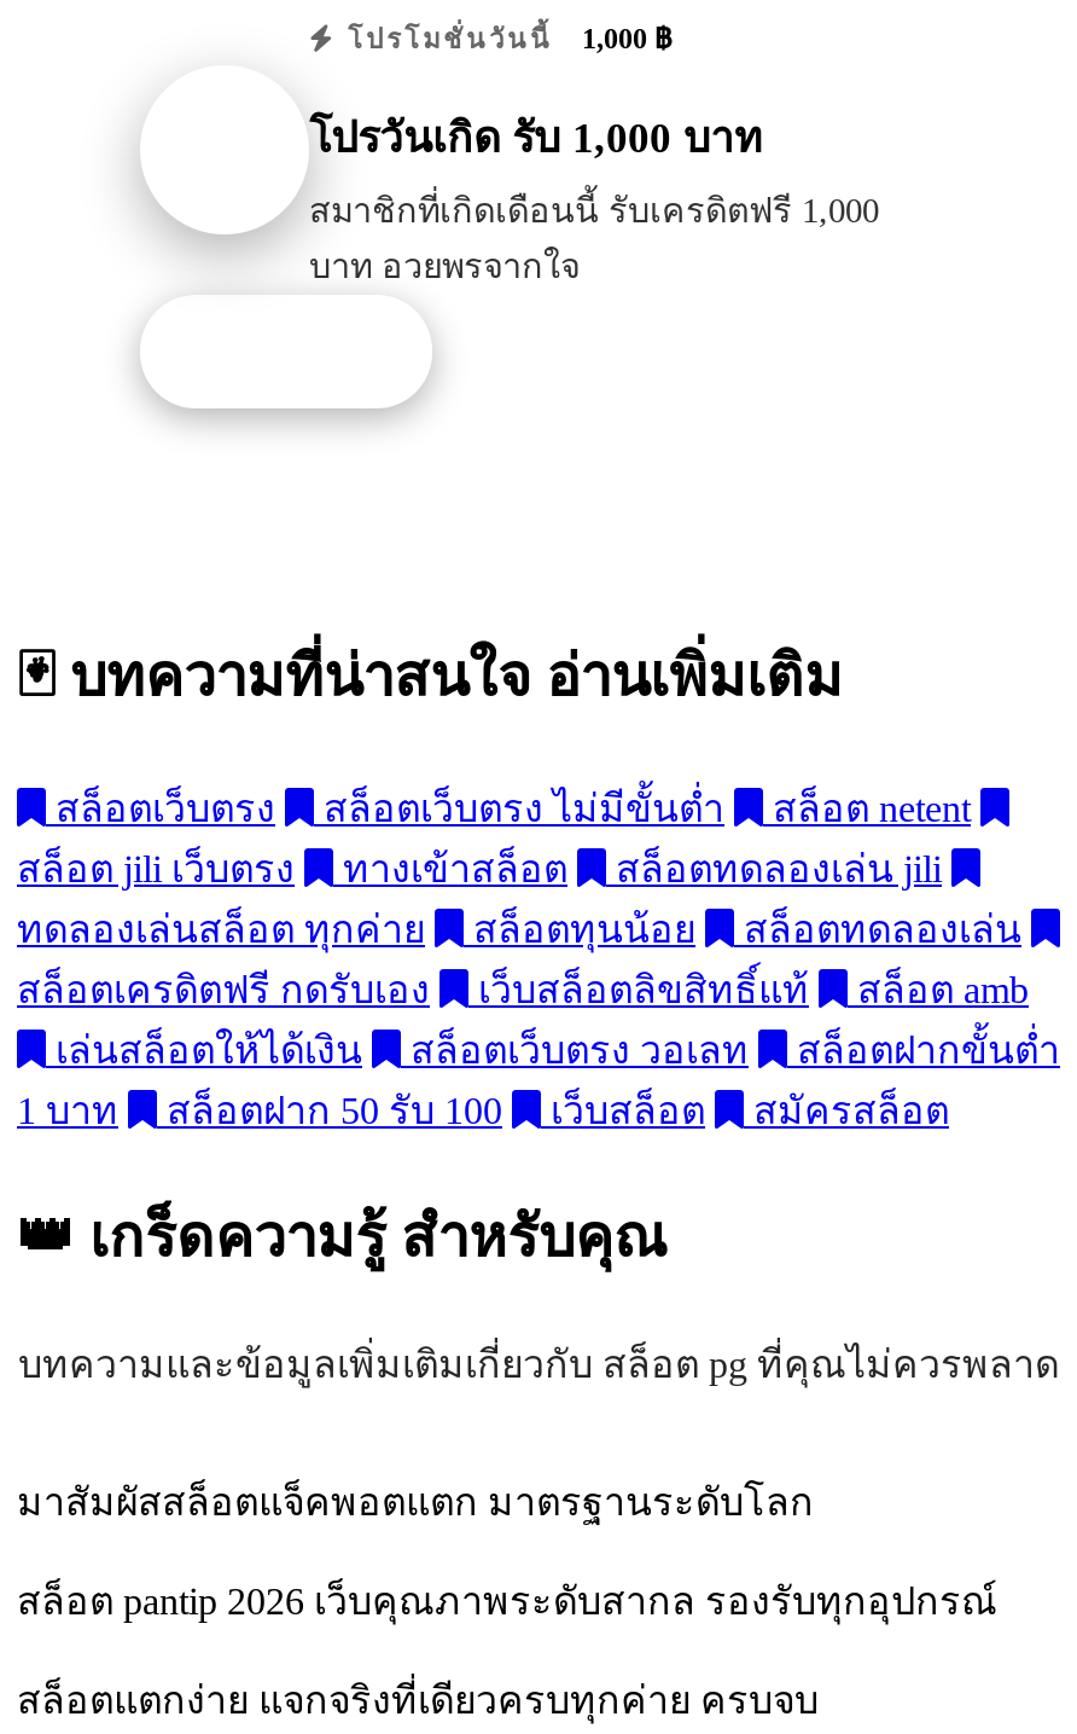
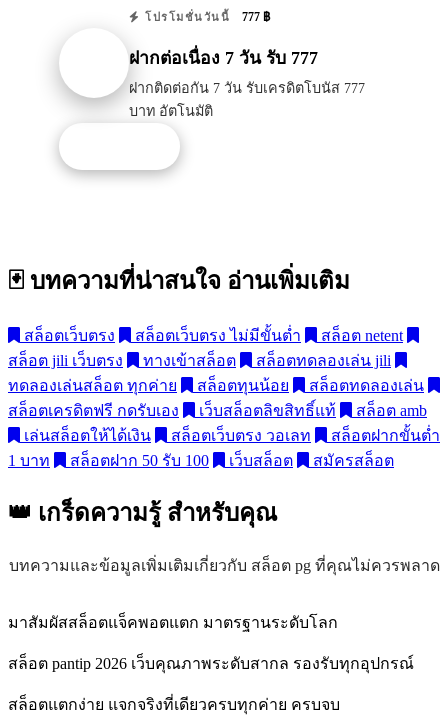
[337,22,671,56] โปรโมชั่นวันนี้ 1,000 ฿ -> [140,10,270,24] โปรโมชั่นวันนี้ 777 ฿
[309,113,763,161] โปรวันเกิด รับ 1,000 บาท -> [129,48,318,68] ฝากต่อเนื่อง 7 วัน รับ 777
[309,190,879,284] สมาชิกที่เกิดเดือนนี้ รับเครดิตฟรี 1,000 | บาท อวยพรจากใจ -> [129,80,365,119] ฝากติดต่อกัน 7 วัน รับเครดิตโบนัส 777 | บาท อัตโนมัติ

